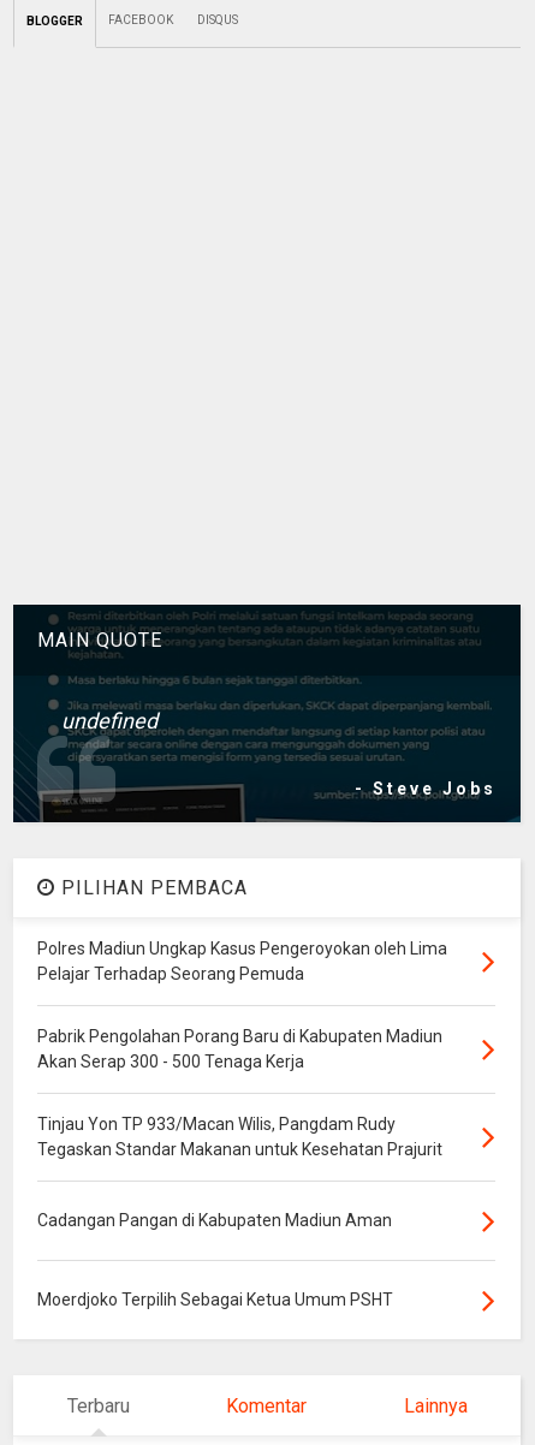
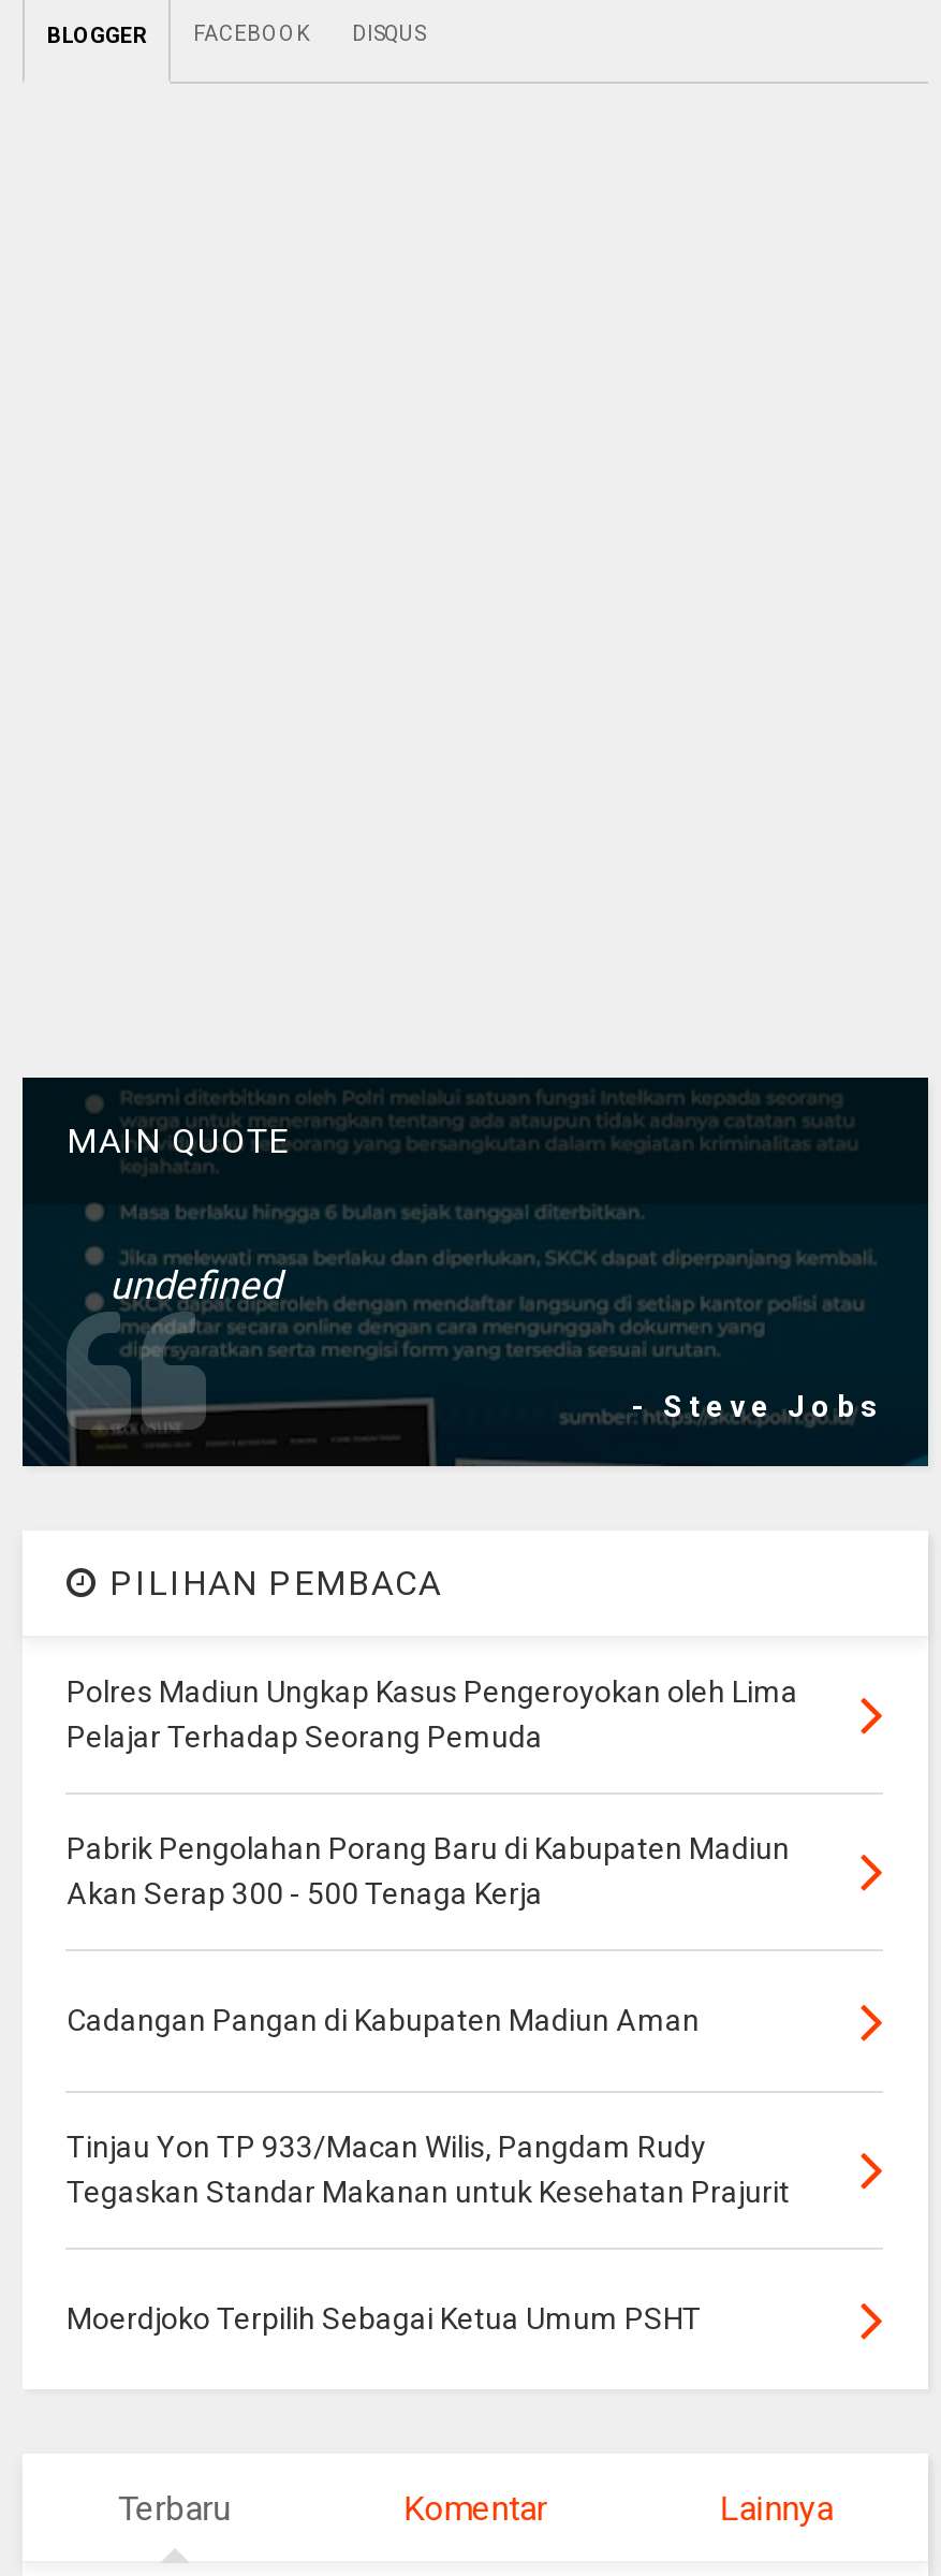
moved [38,1114,443,1158] -> [66,2128,789,2208]: Tinjau Yon TP 933/Macan Wilis, Pangdam Rudy | Tegaskan Standar Makanan untuk Kesehatan Prajurit
moved [38,1210,392,1229] -> [66,2002,699,2036]: Cadangan Pangan di Kabupaten Madiun Aman

